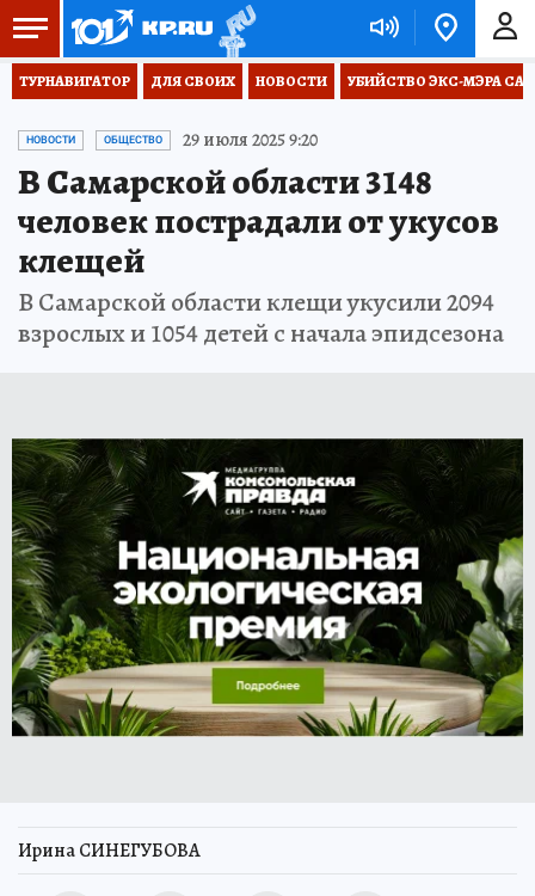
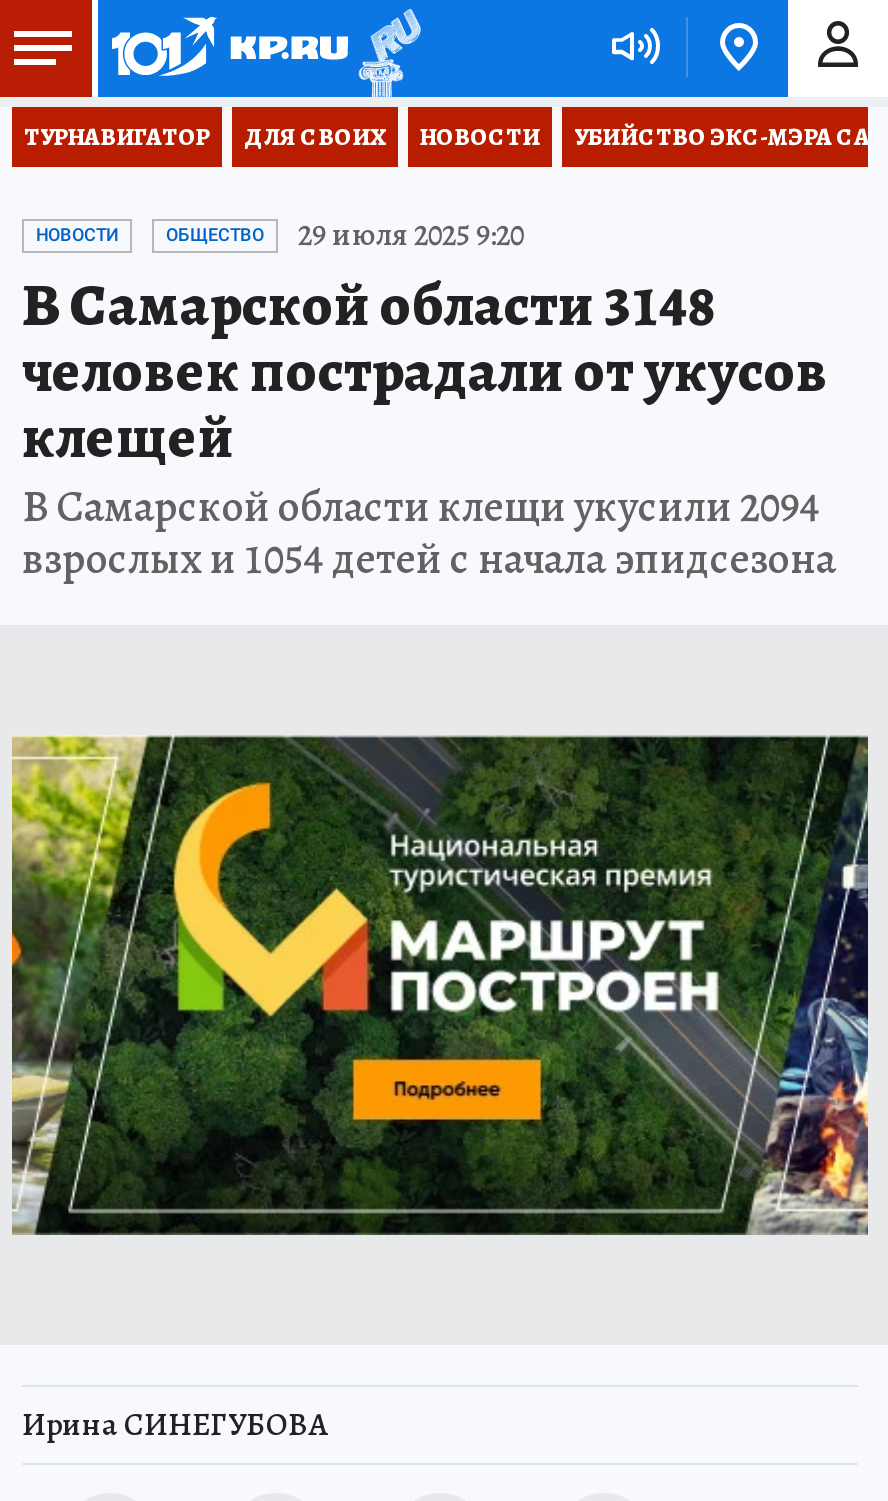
[11,437,524,737] [image] -> [10,735,870,1237] [image]

